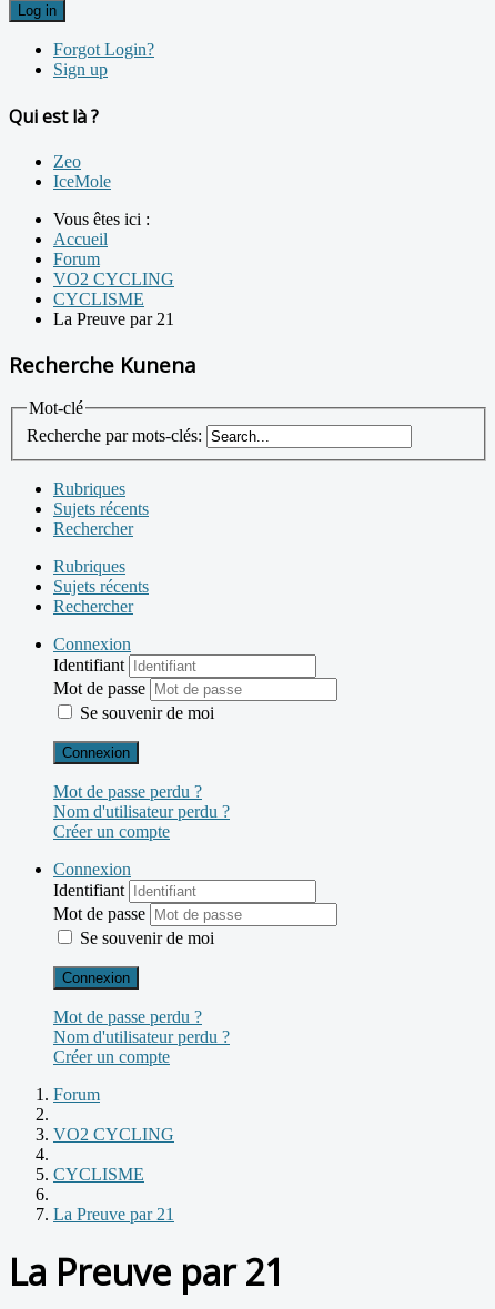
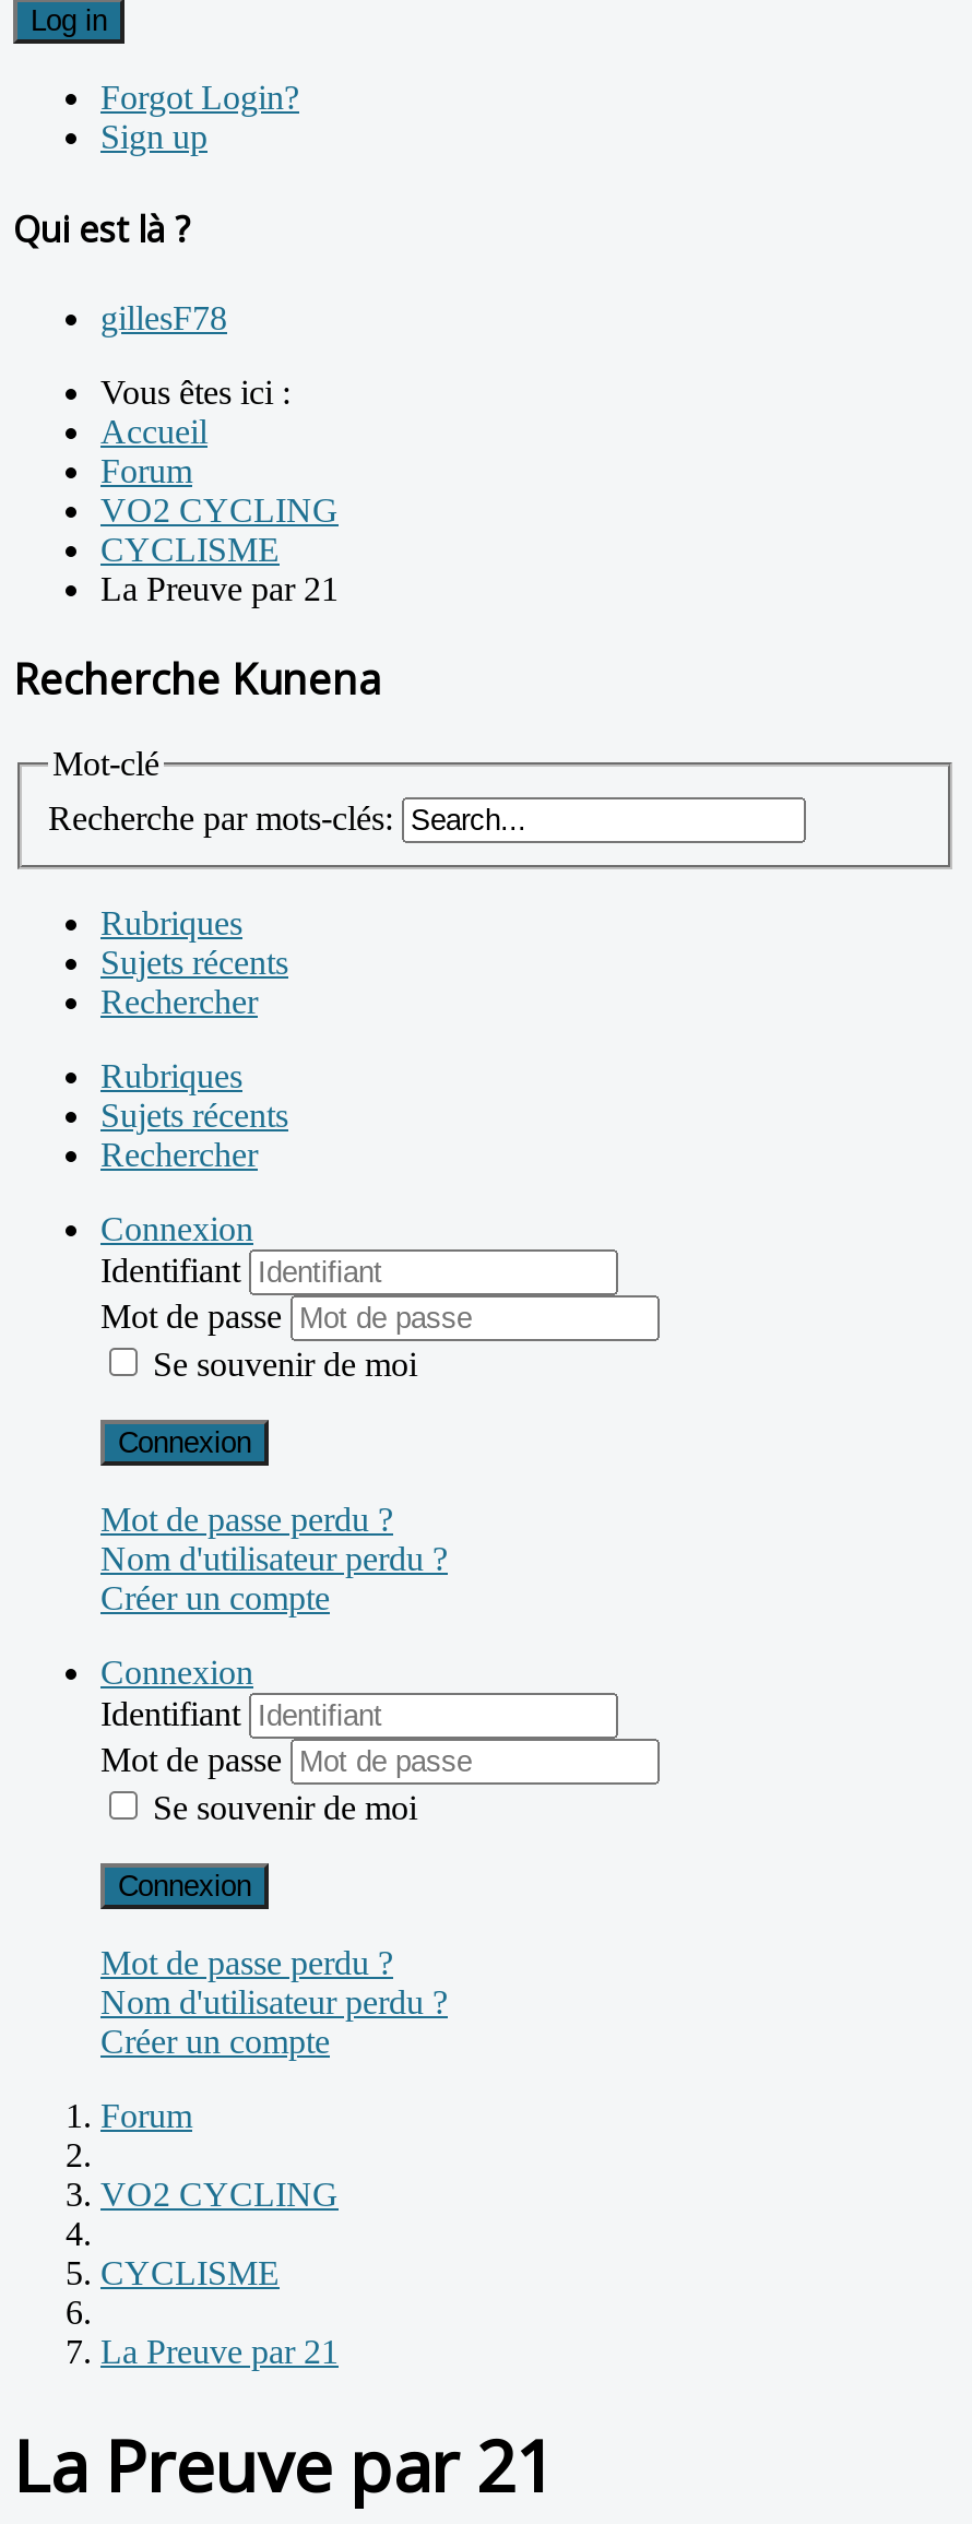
[53,152,111,191] Zeo | IceMole -> [100,299,227,336] gillesF78

